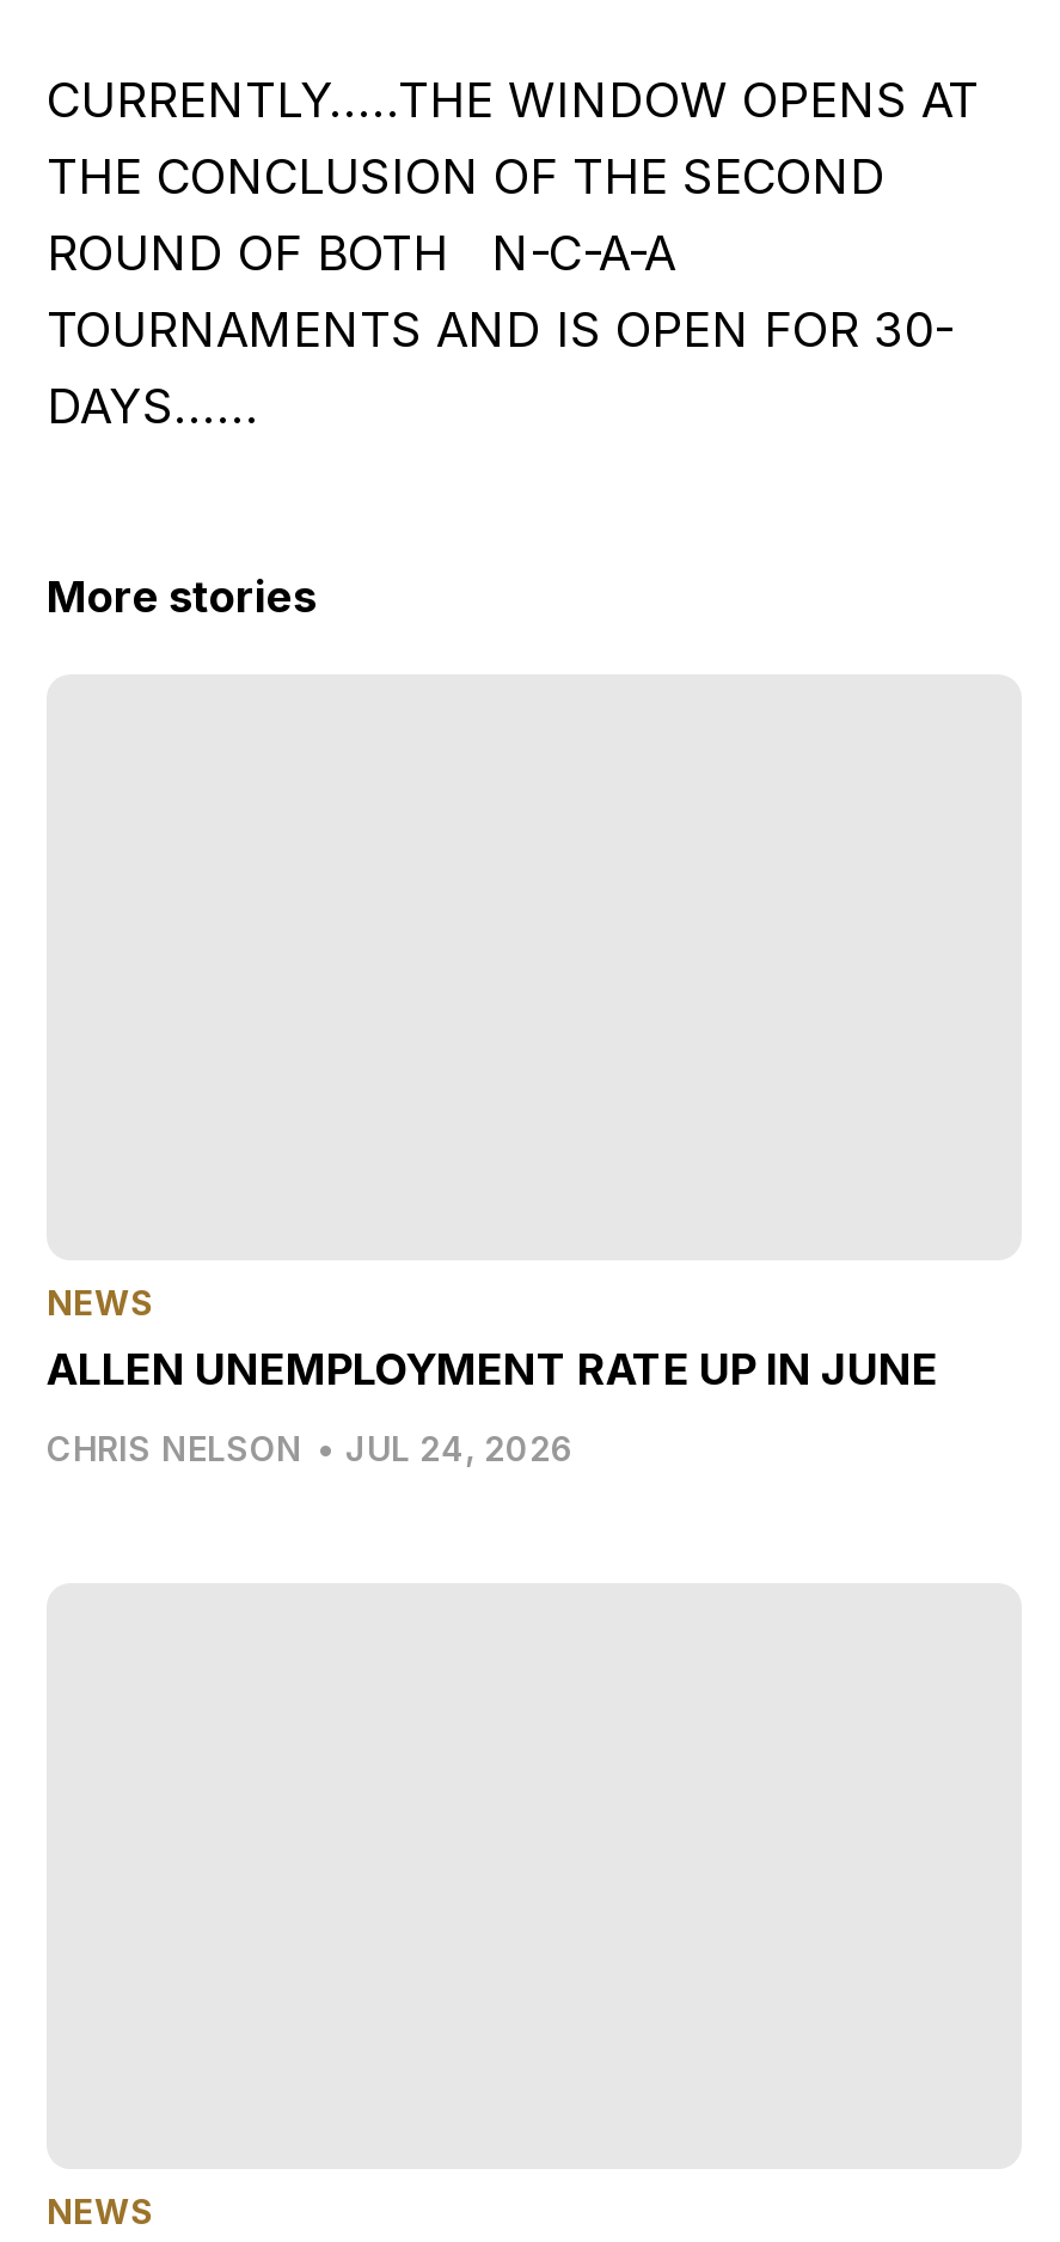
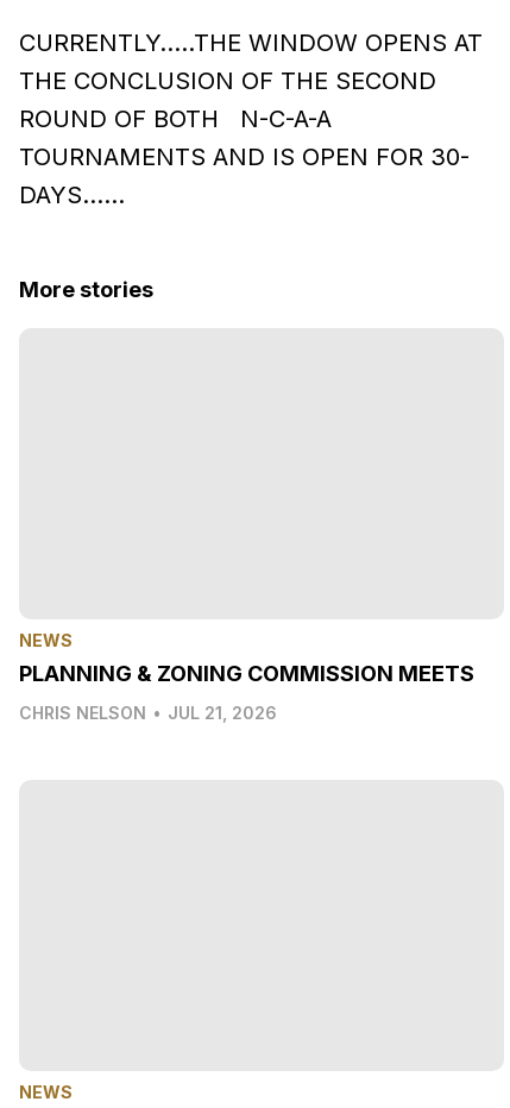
[47,1344,938,1394] ALLEN UNEMPLOYMENT RATE UP IN JUNE -> [19,661,474,686] PLANNING & ZONING COMMISSION MEETS
[47,1427,575,1468] CHRIS NELSON • JUL 24, 2026 -> [19,702,277,723] CHRIS NELSON • JUL 21, 2026

